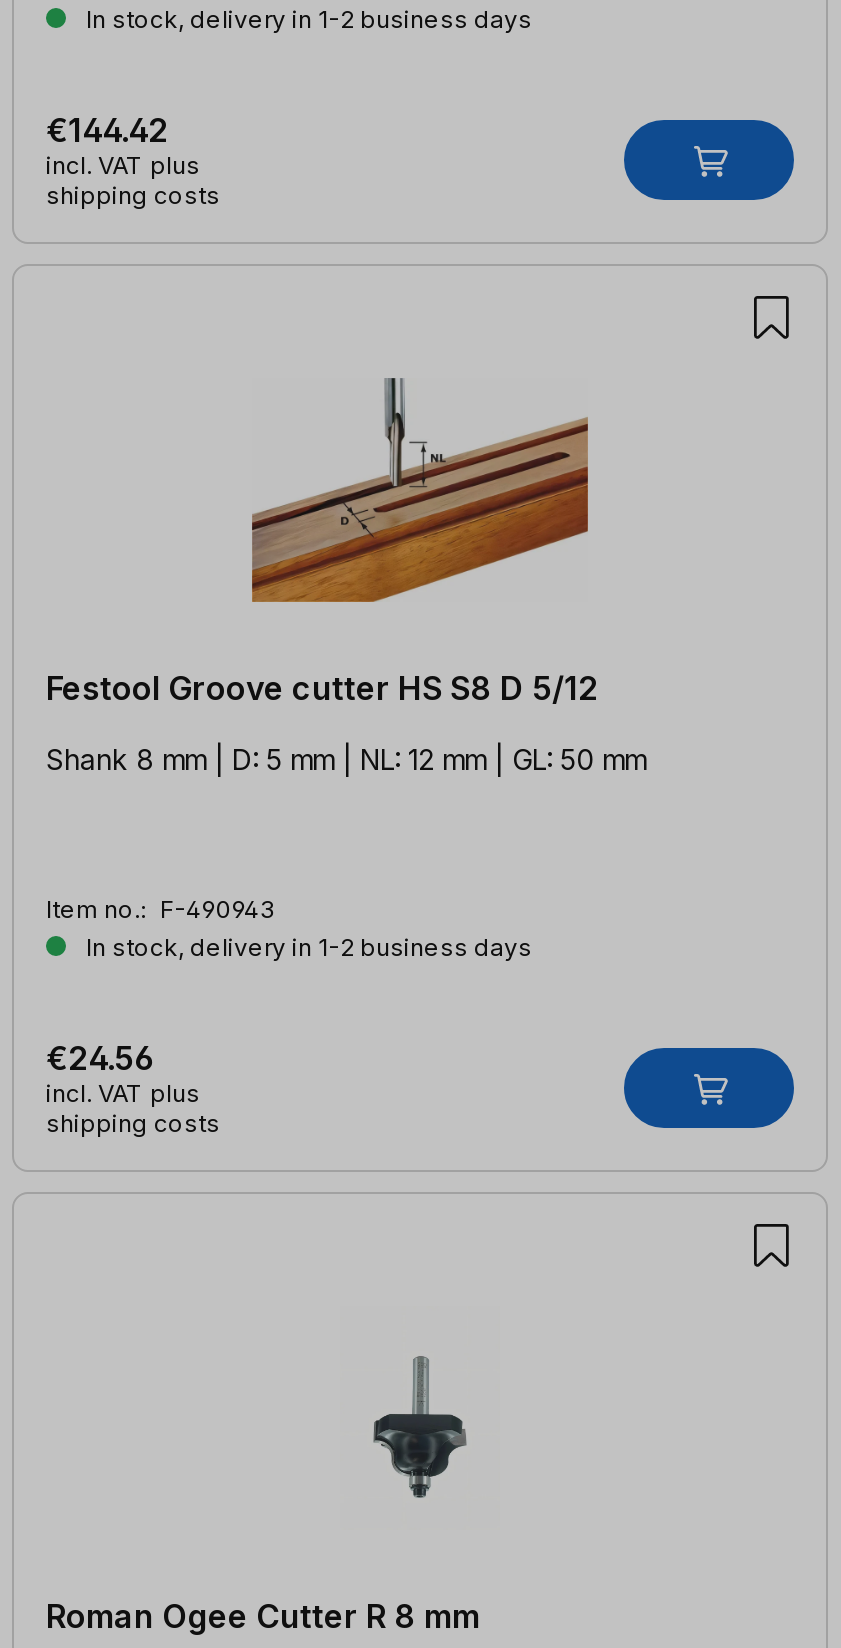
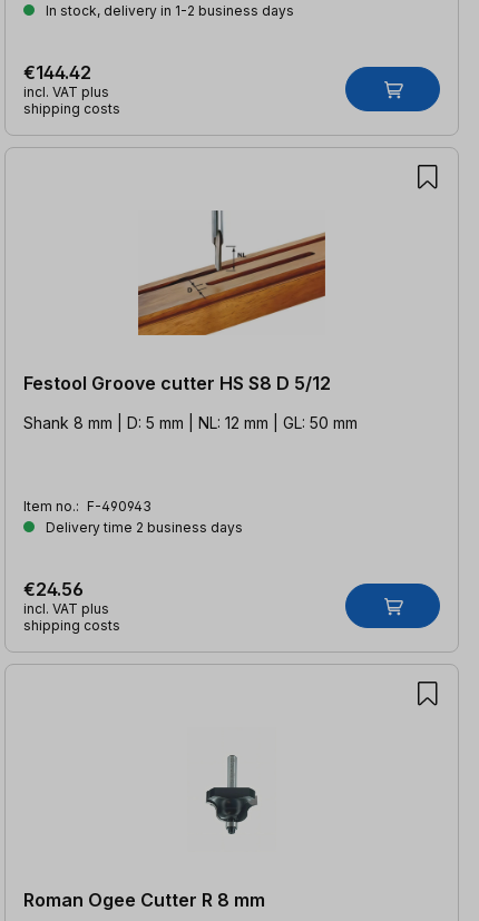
[80,932,532,962] In stock, delivery in 1-2 business days -> [42,519,243,536] Delivery time 2 business days

